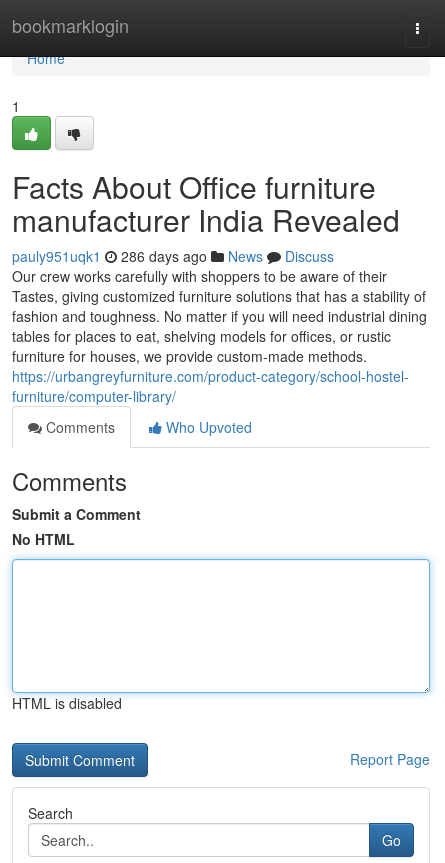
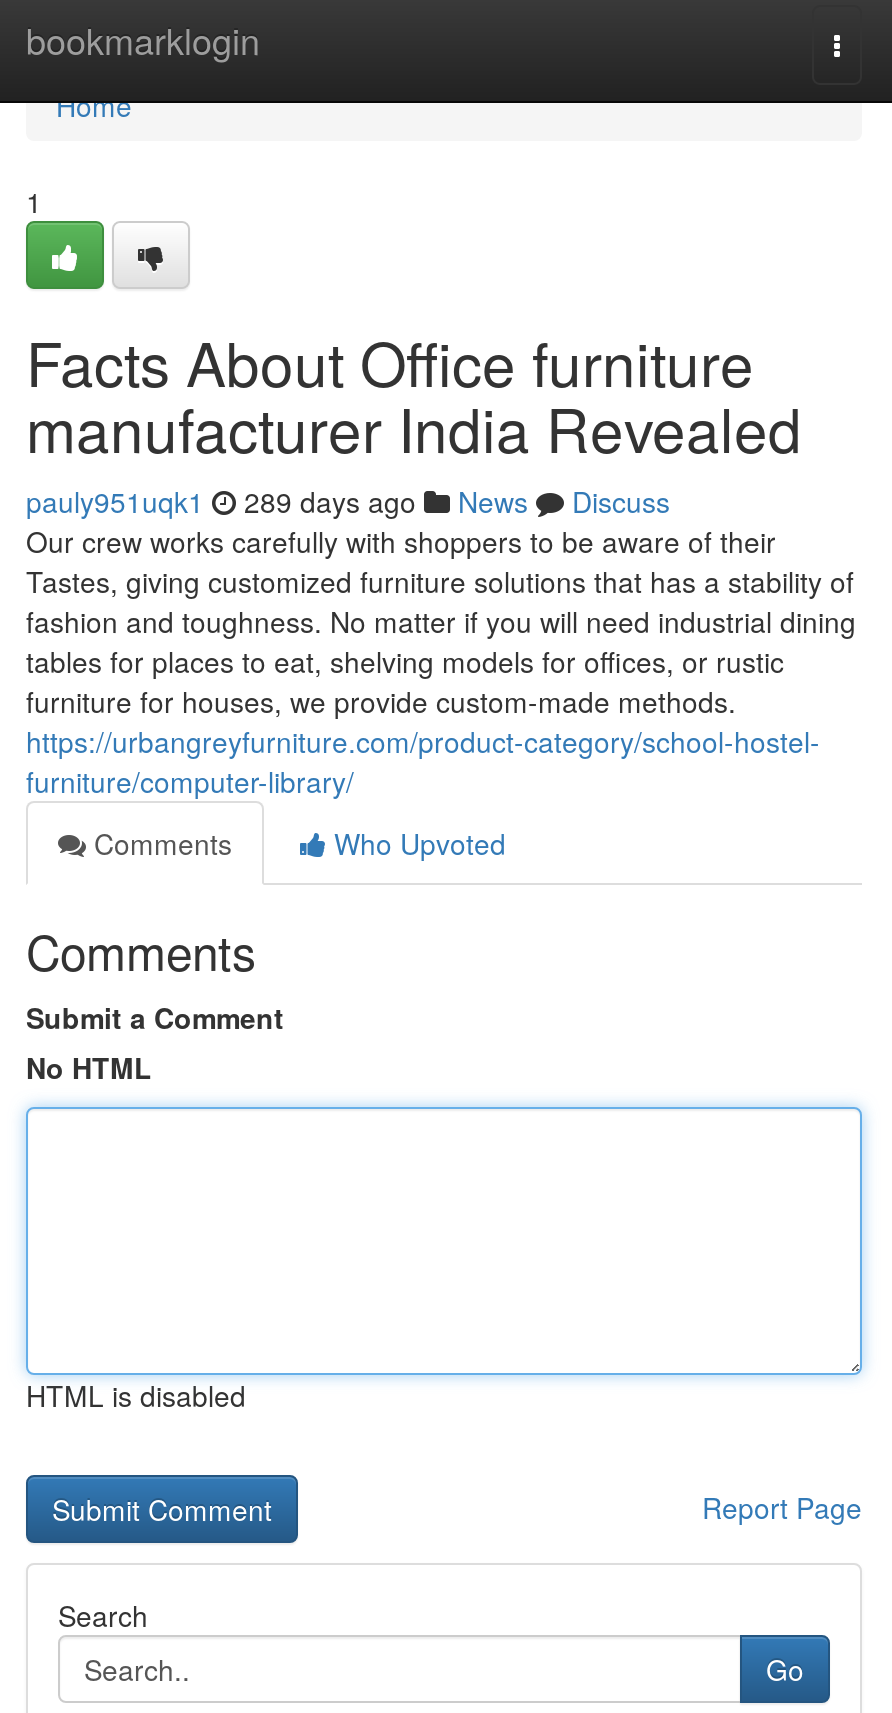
[12,246,334,266] pauly951uqk1 286 days ago News Discuss -> [26,481,670,521] pauly951uqk1 289 days ago News Discuss

